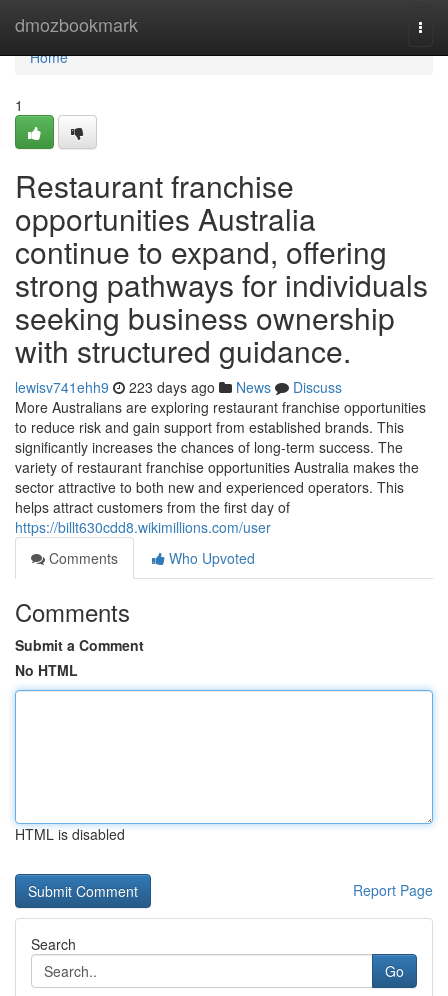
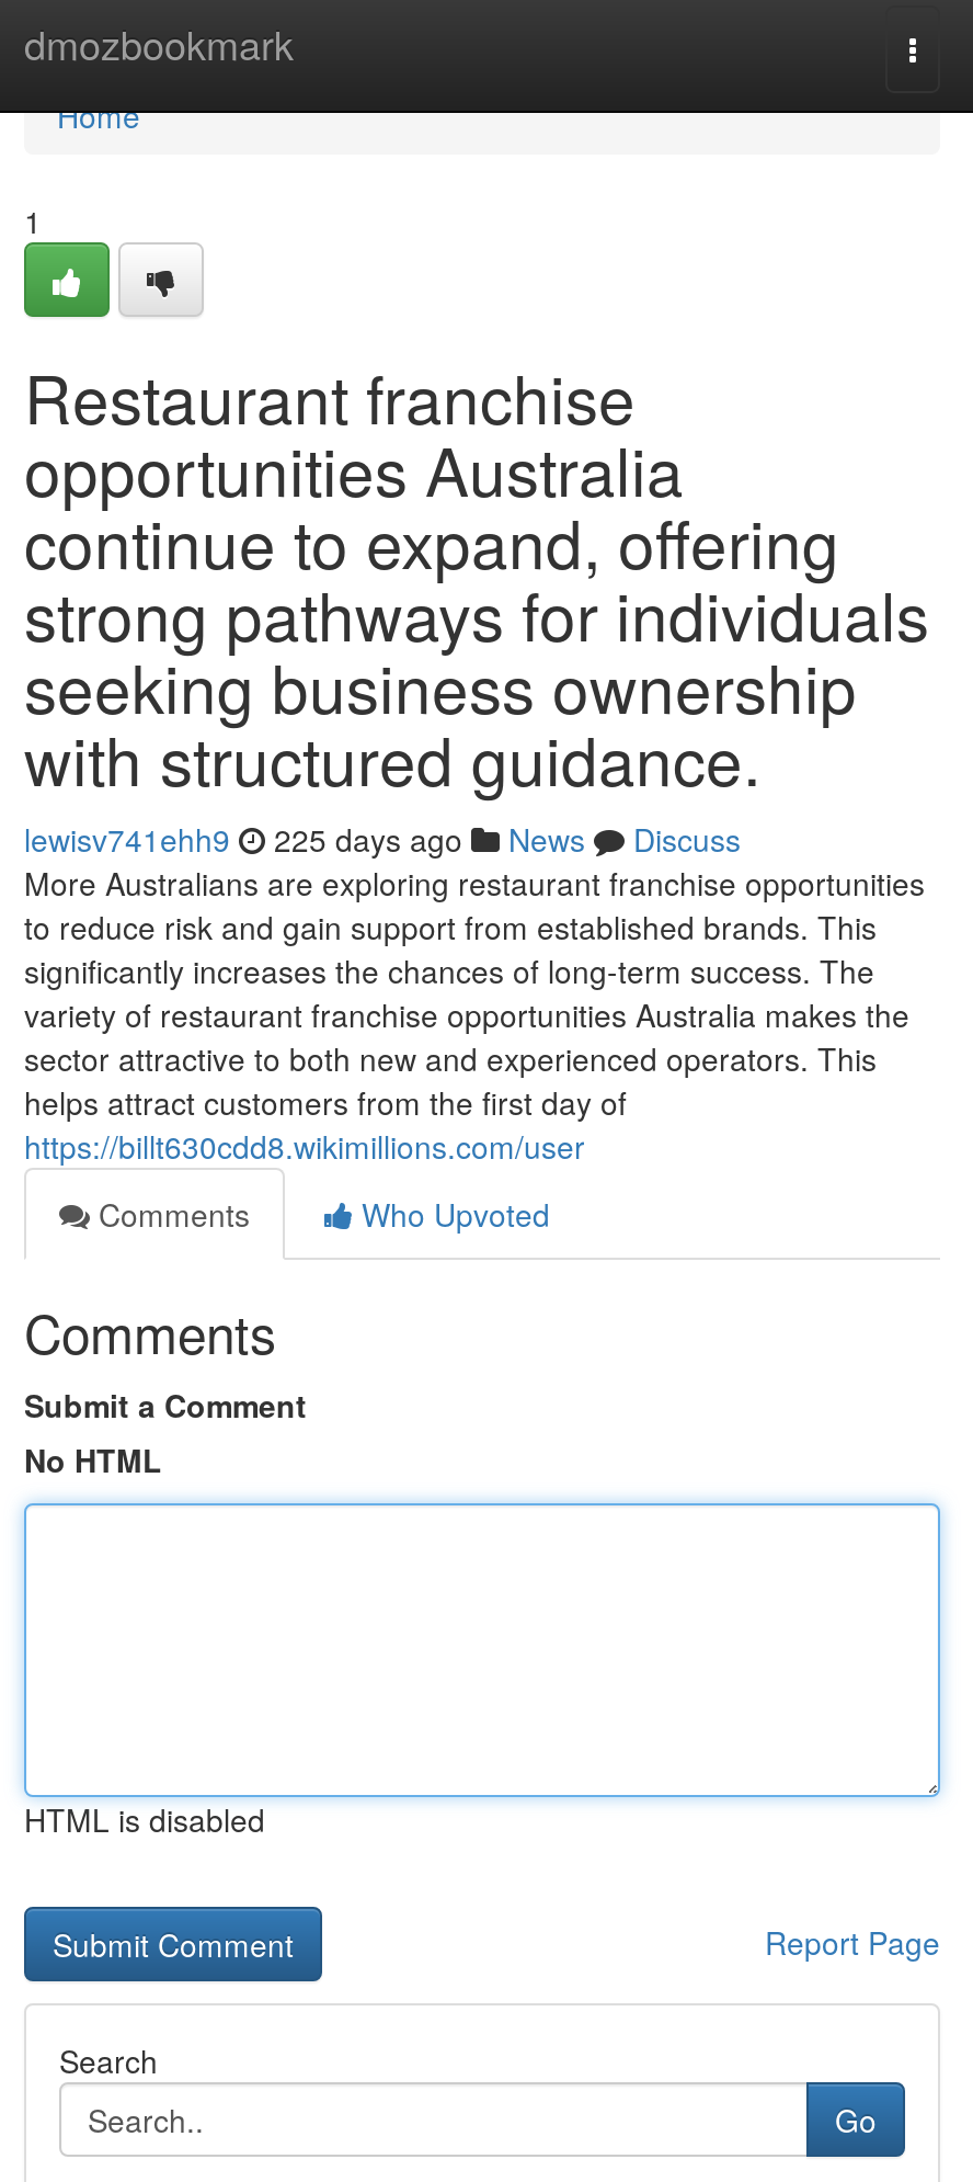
[15,377,342,397] lewisv741ehh9 223 days ago News Discuss -> [24,817,741,861] lewisv741ehh9 225 days ago News Discuss

